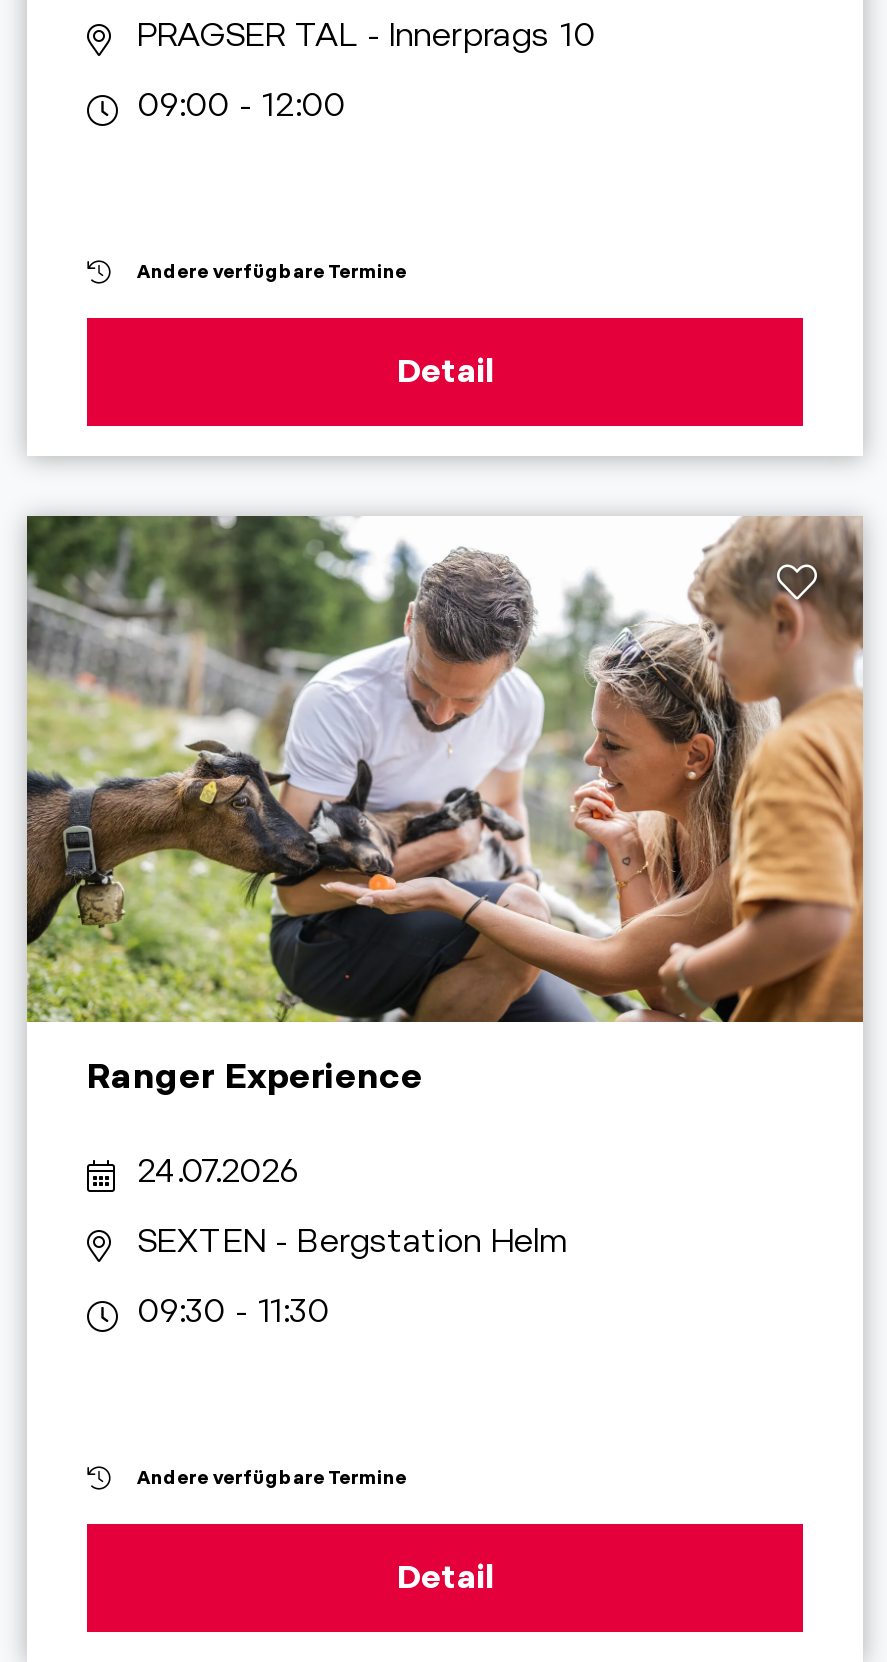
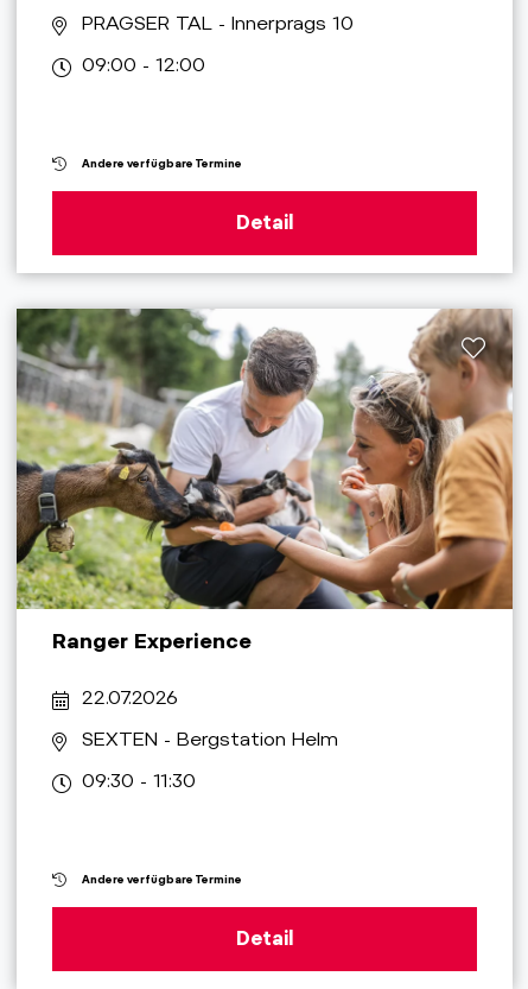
[137,1151,299,1189] 24.07.2026 -> [82,686,178,708] 22.07.2026

